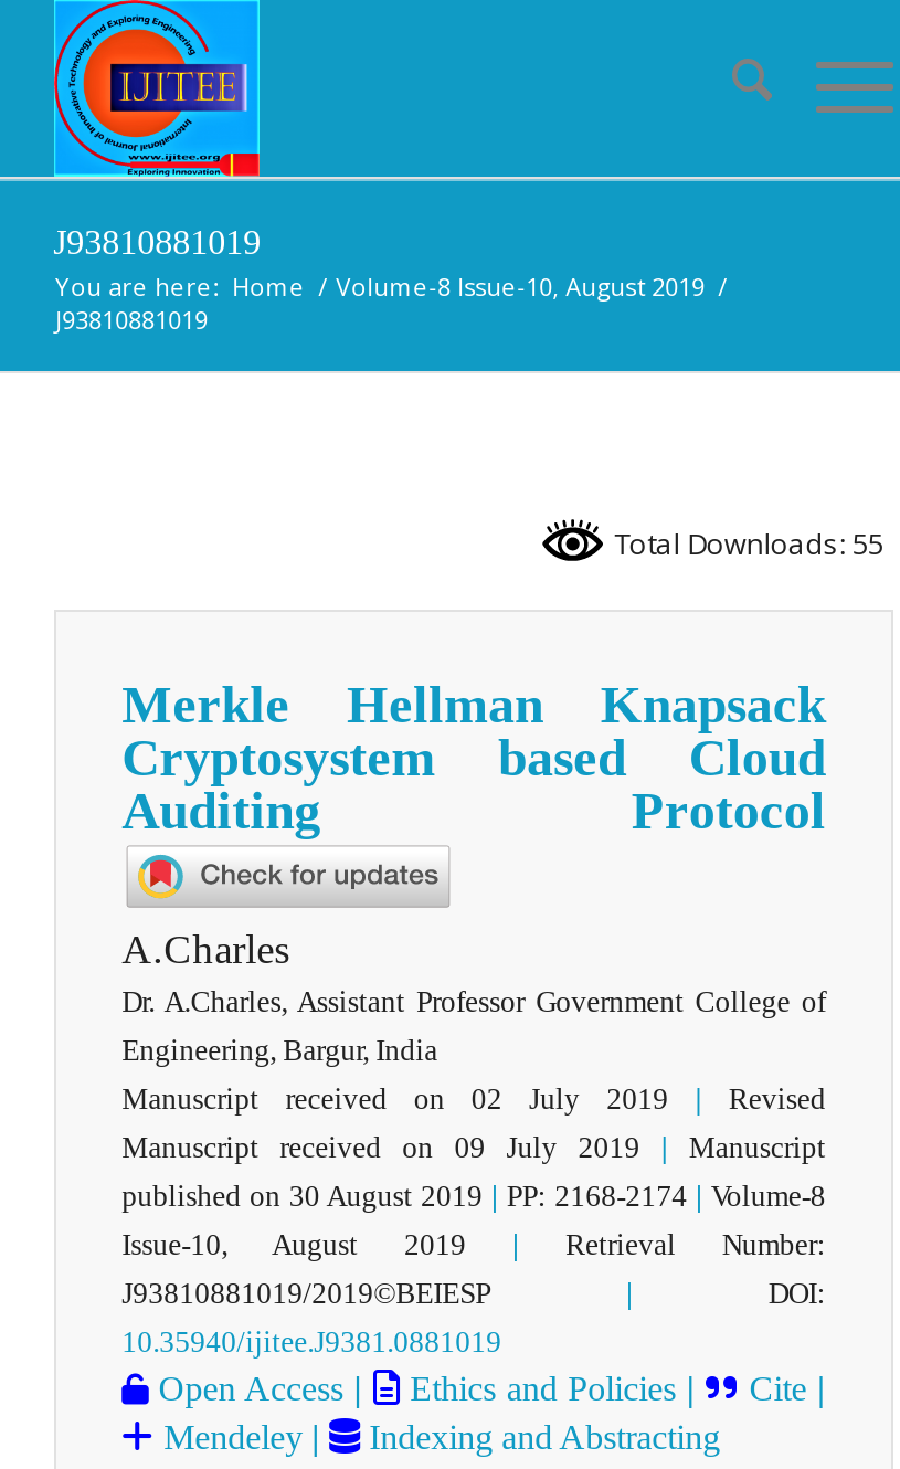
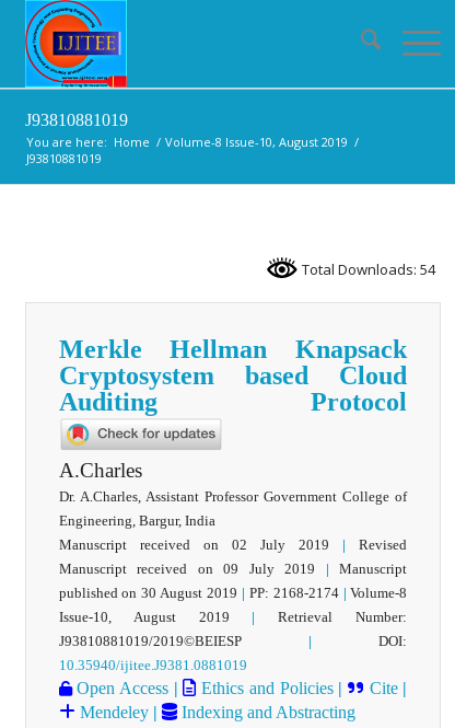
[607,523,883,563] Total Downloads: 55 -> [299,259,436,279] Total Downloads: 54

